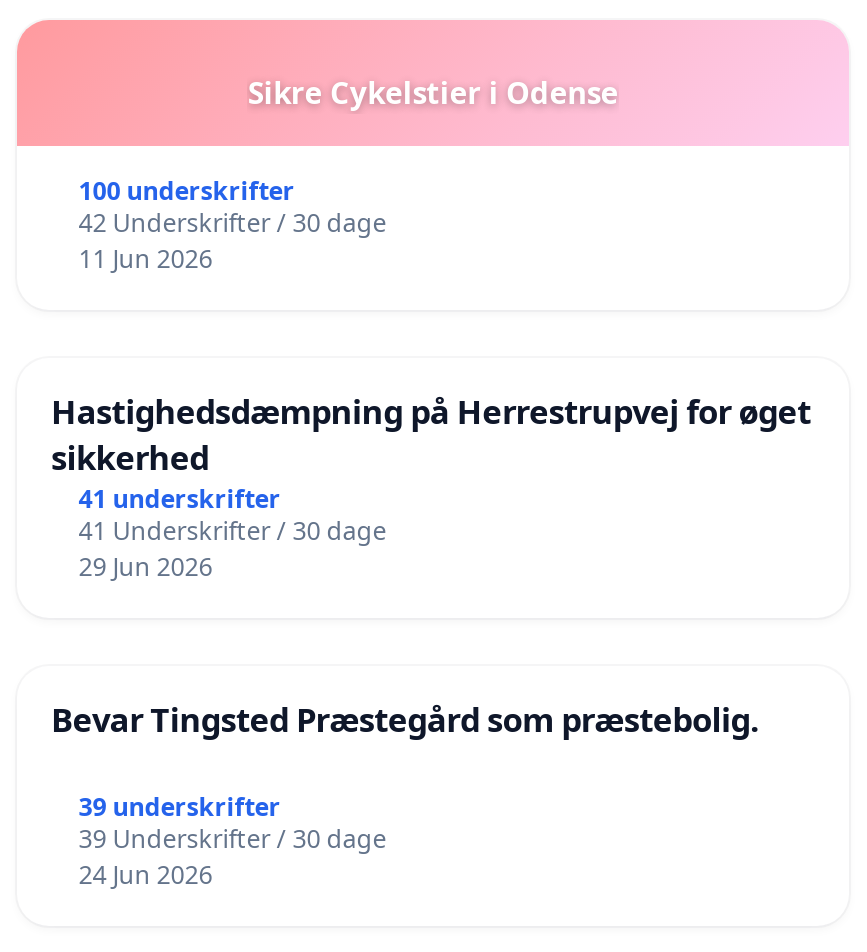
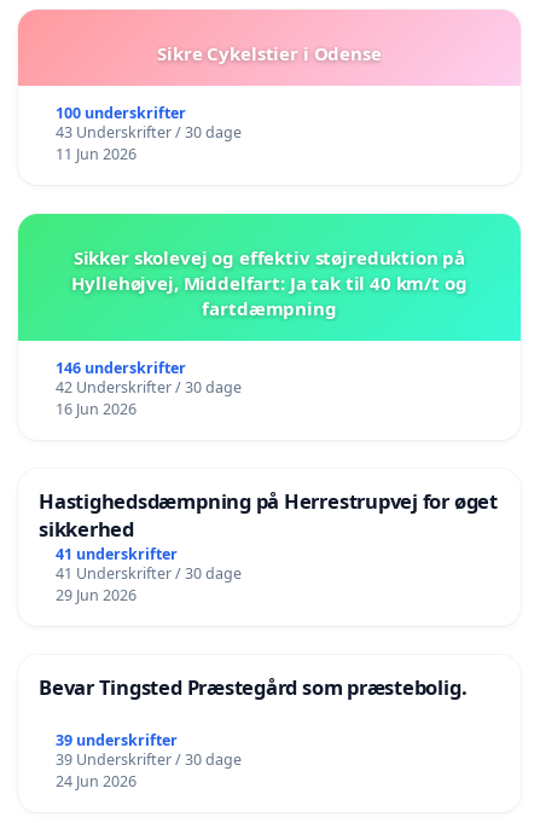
moved [79,207,387,241] -> [55,378,241,398]: 42 Underskrifter / 30 dage
none -> [55,123,241,143] 43 Underskrifter / 30 dage
none -> [17,213,522,420] [image] | Sikker skolevej og effektiv støjreduktion på | Hyllehøjvej, Middelfart: Ja tak til 40 km/t og | fartdæmpning | 146 underskrifter | 16 Jun 2026

